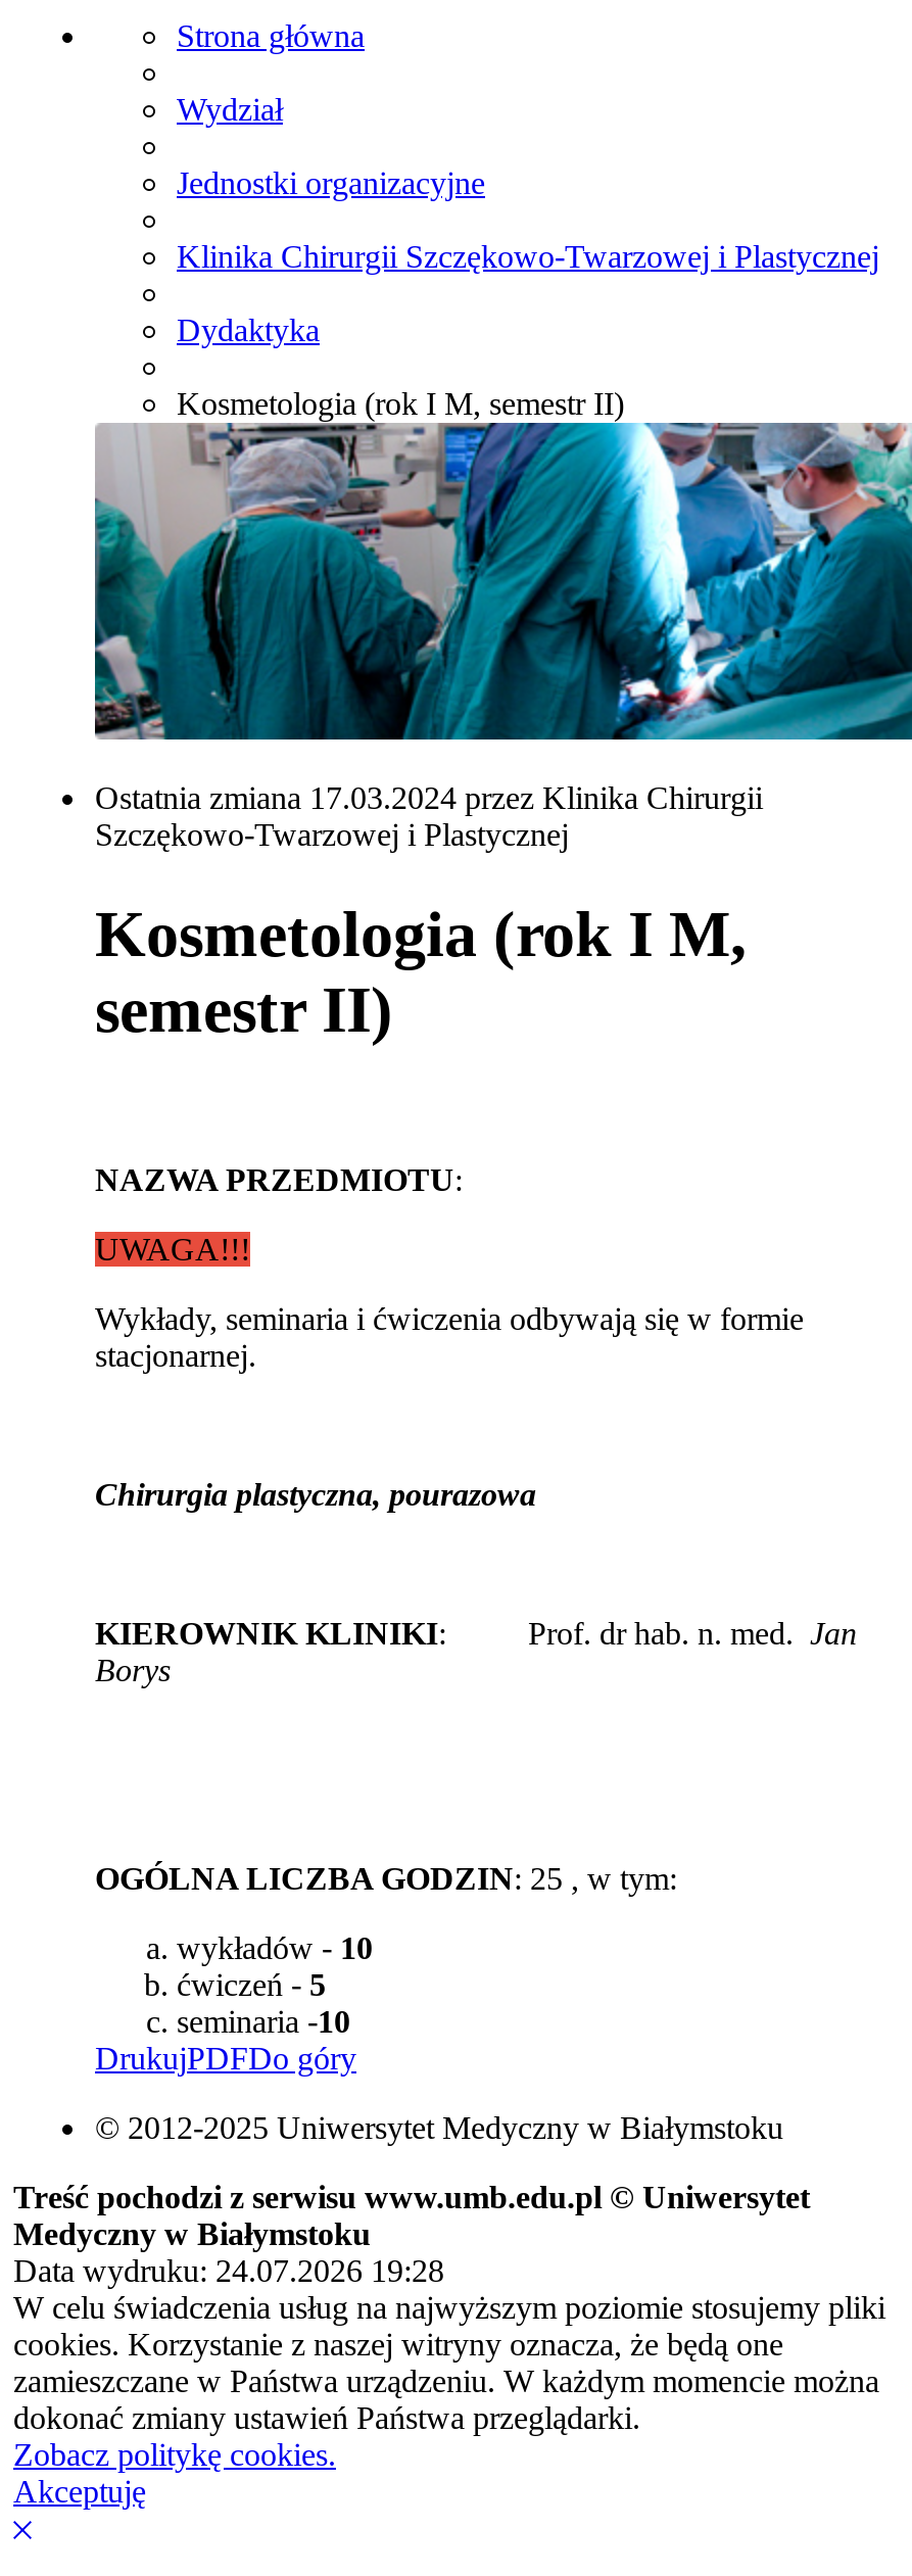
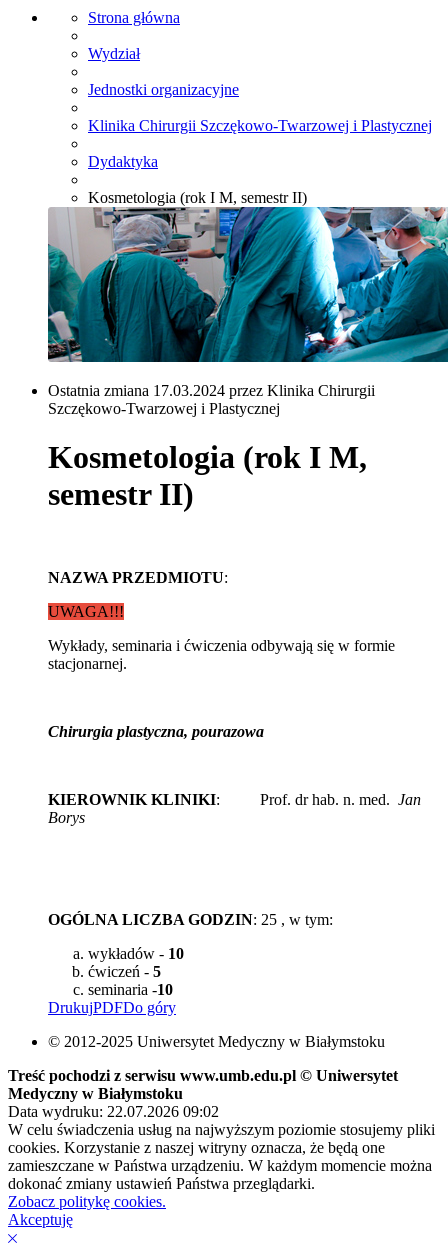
[13,2253,444,2288] Data wydruku: 24.07.2026 19:28 -> [8,1103,219,1120] Data wydruku: 22.07.2026 09:02

